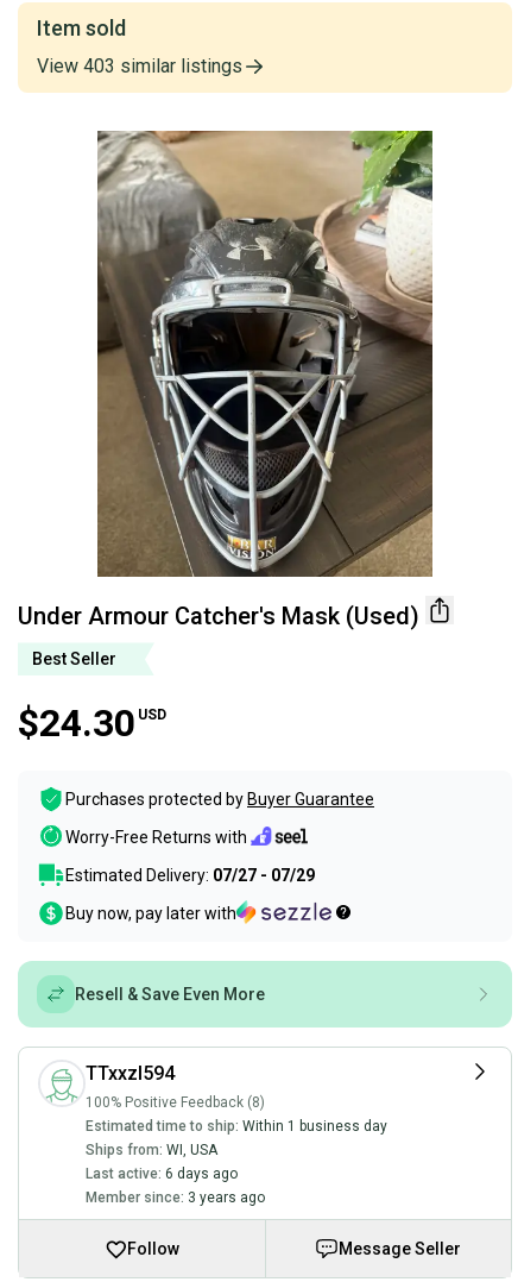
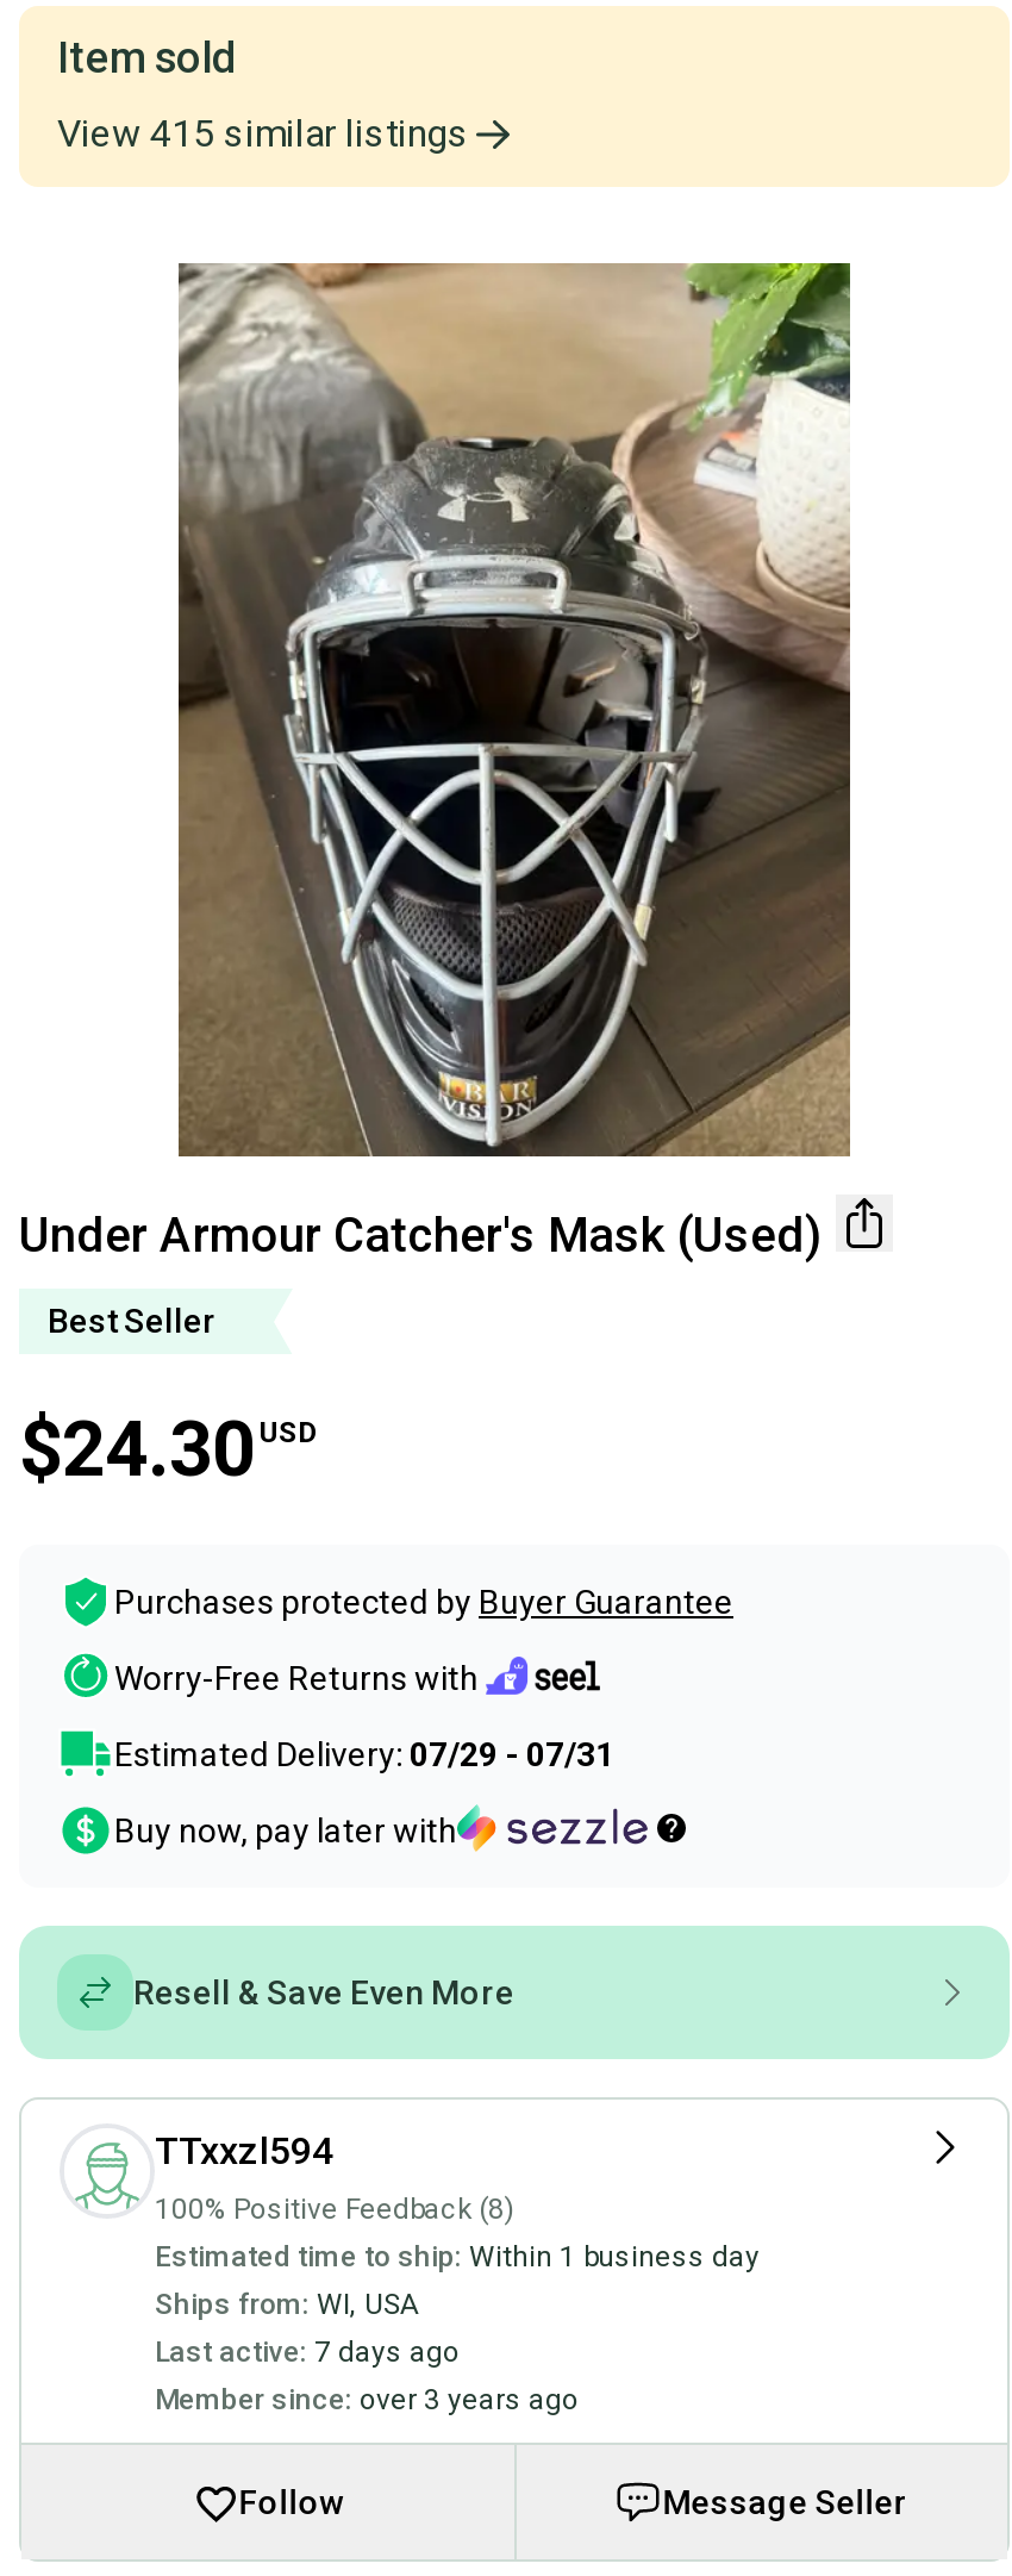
[37,55,242,78] View 403 similar listings -> [57,112,469,157] View 415 similar listings
[65,866,315,885] Estimated Delivery: 07/27 - 07/29 -> [114,1736,614,1774] Estimated Delivery: 07/29 - 07/31
[86,1166,265,1206] Last active: 6 days ago | Member since: 3 years ago -> [155,2336,579,2417] Last active: 7 days ago | Member since: over 3 years ago

